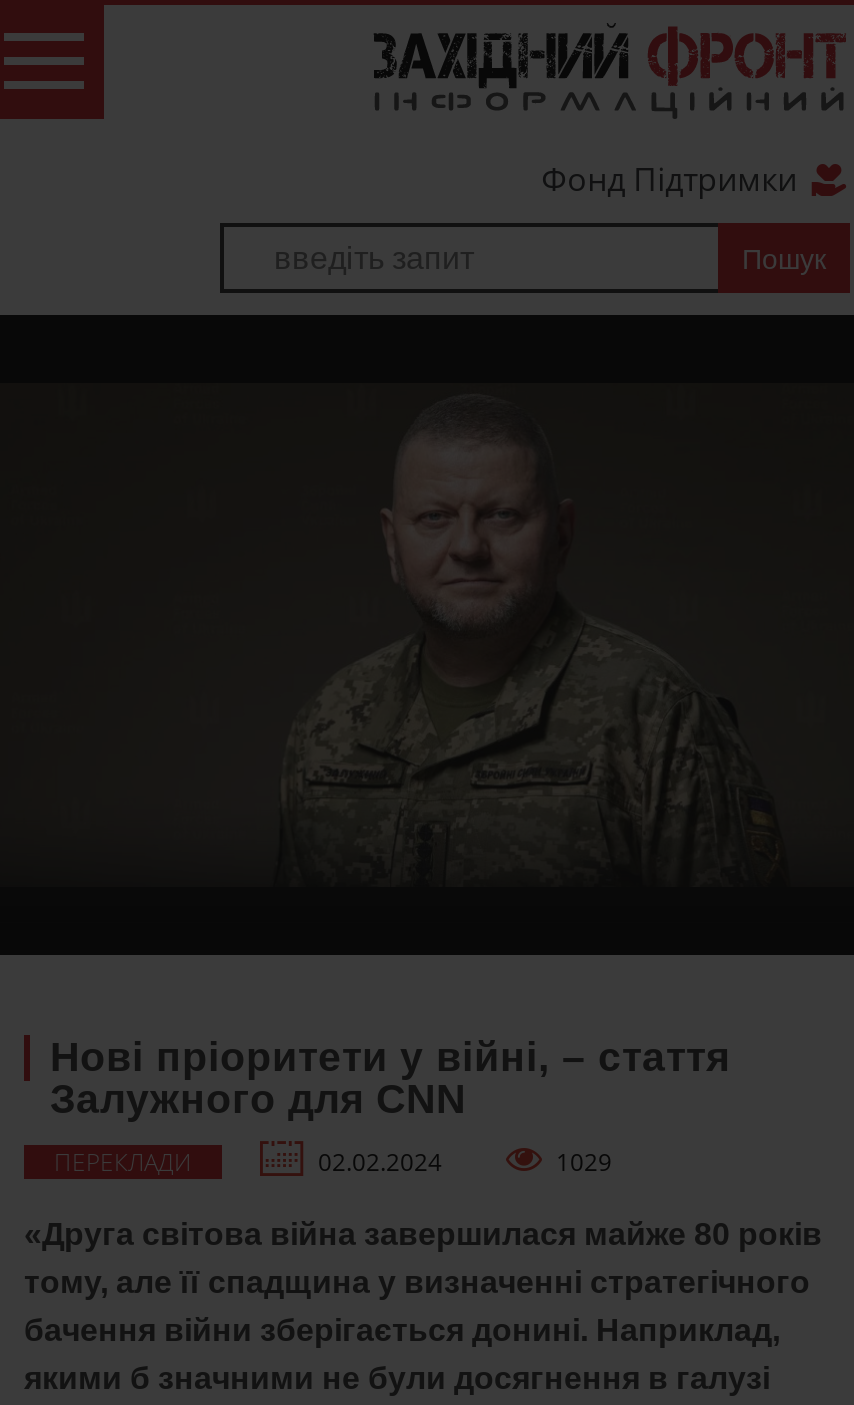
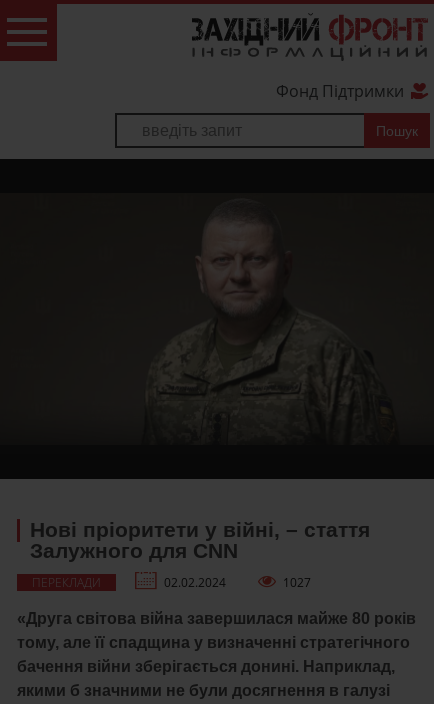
[556,1145,612,1179] 1029 -> [283,574,311,591] 1027

